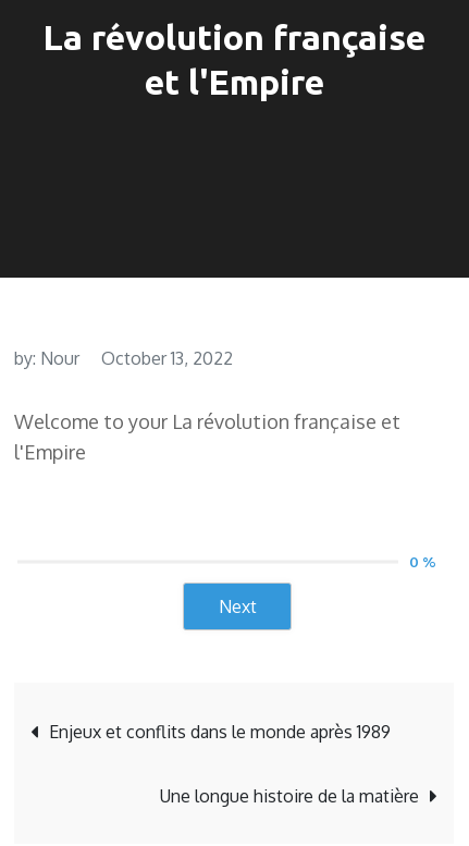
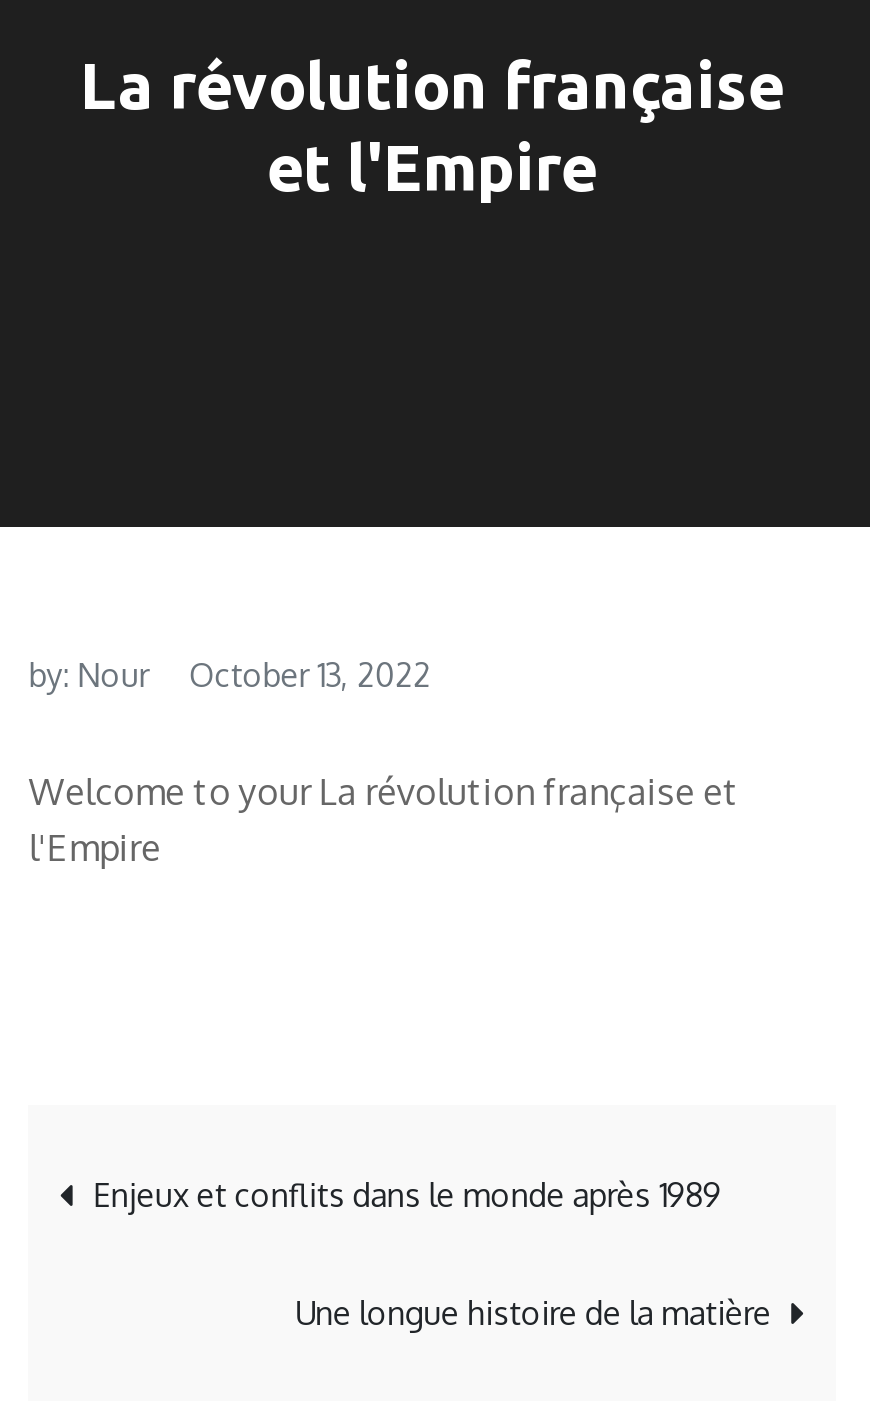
[218,553,437,617] 0 % | Next -> none

